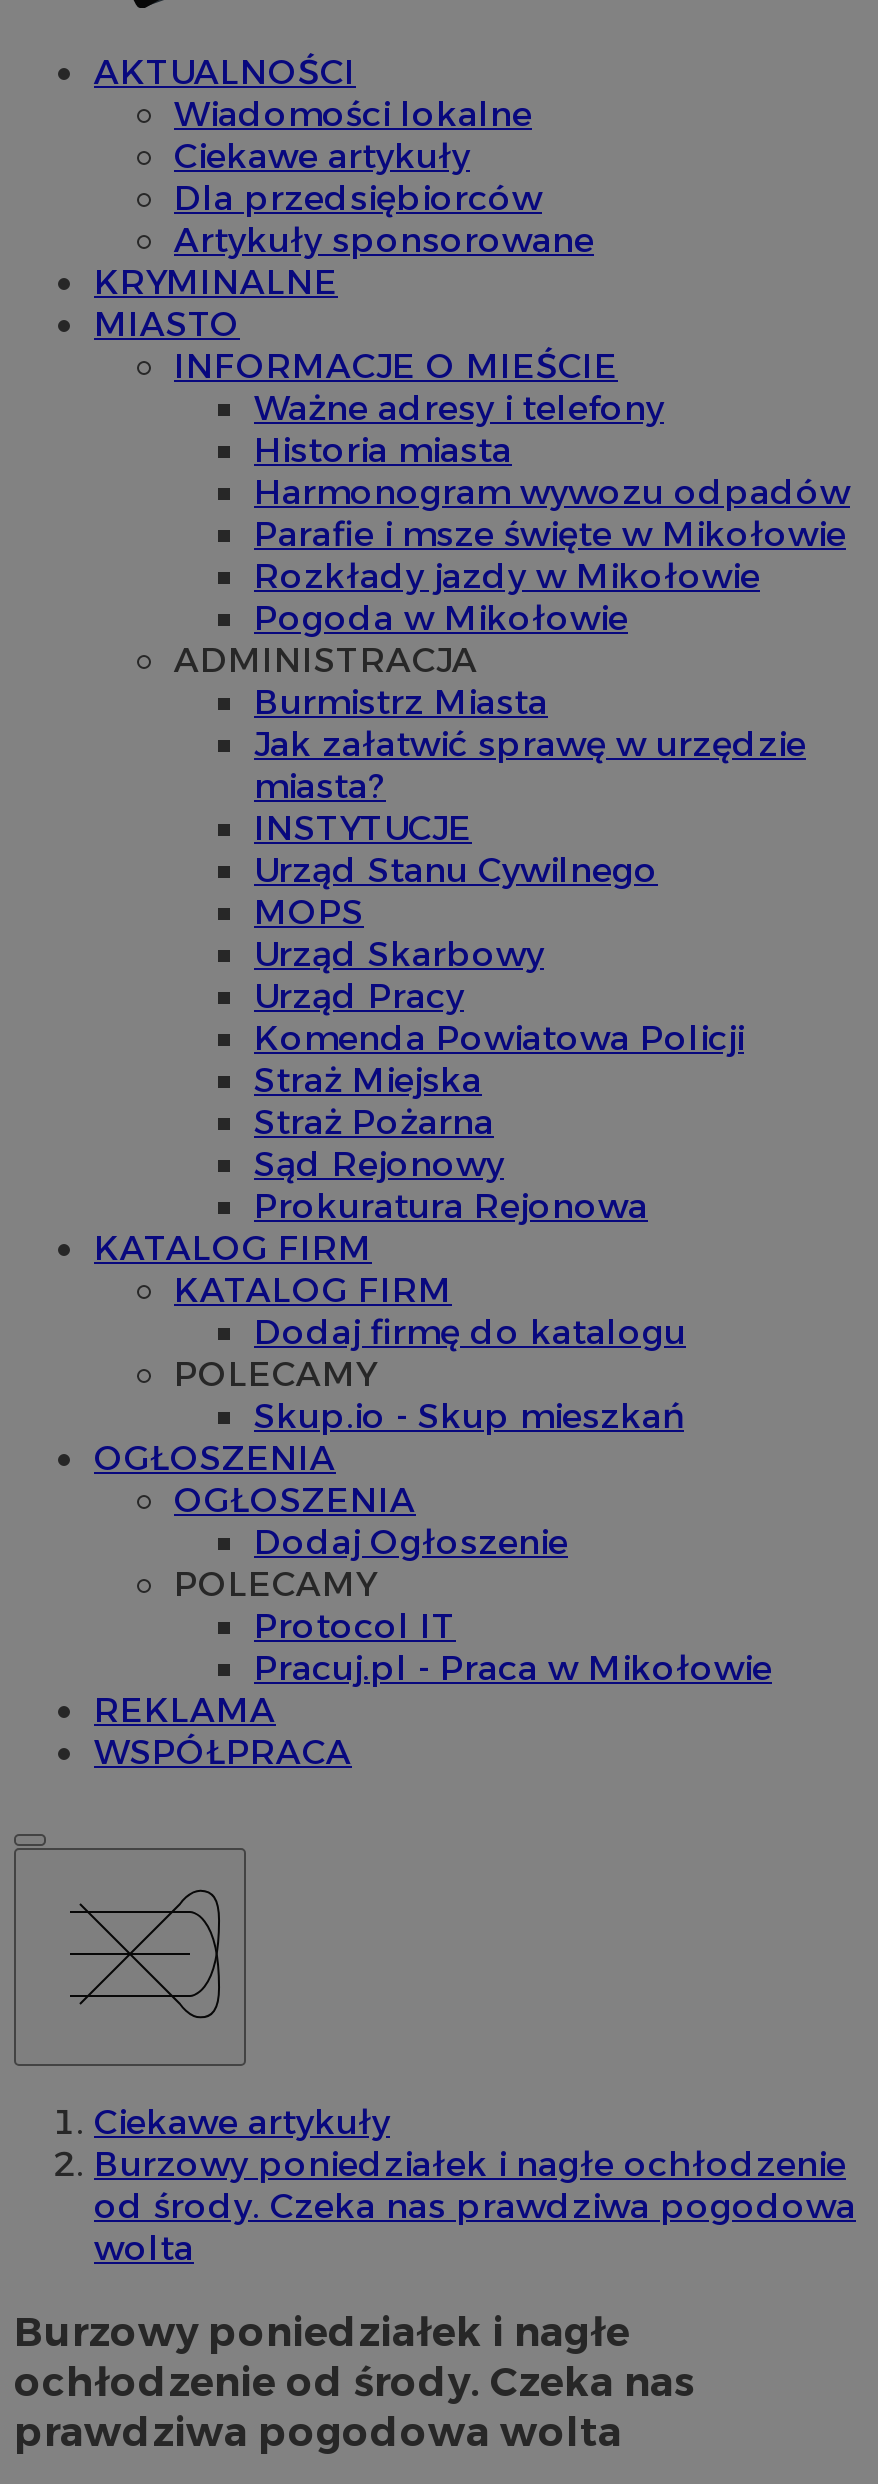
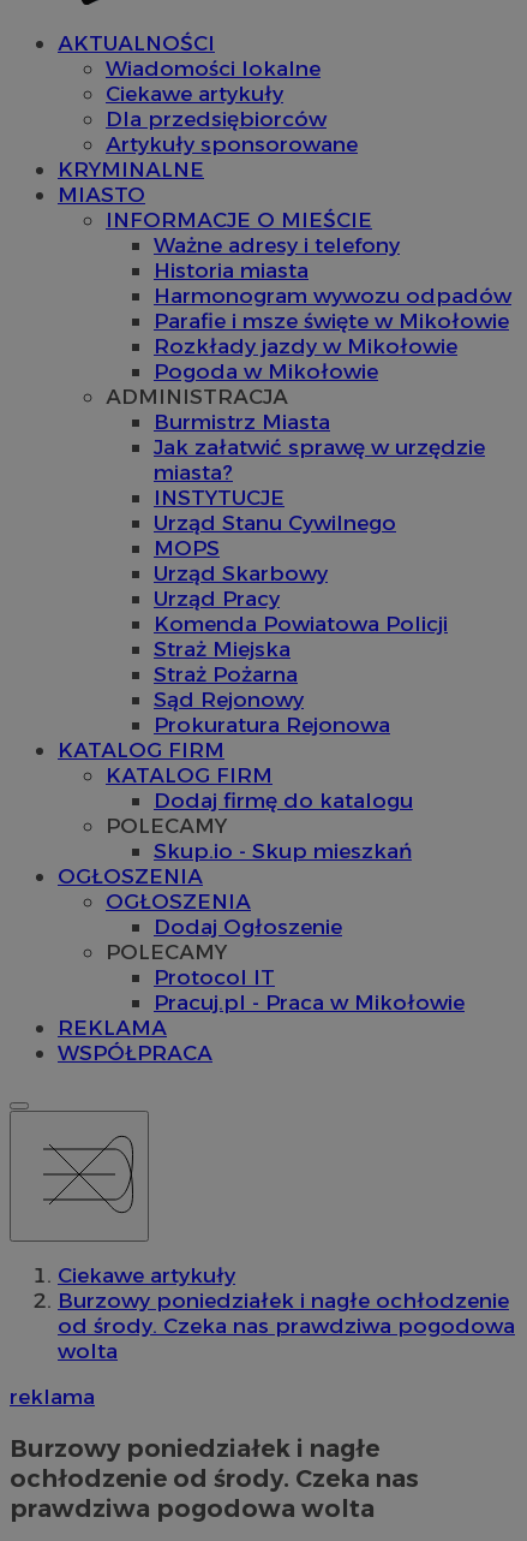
none -> [10,1384,95,1409] reklama

